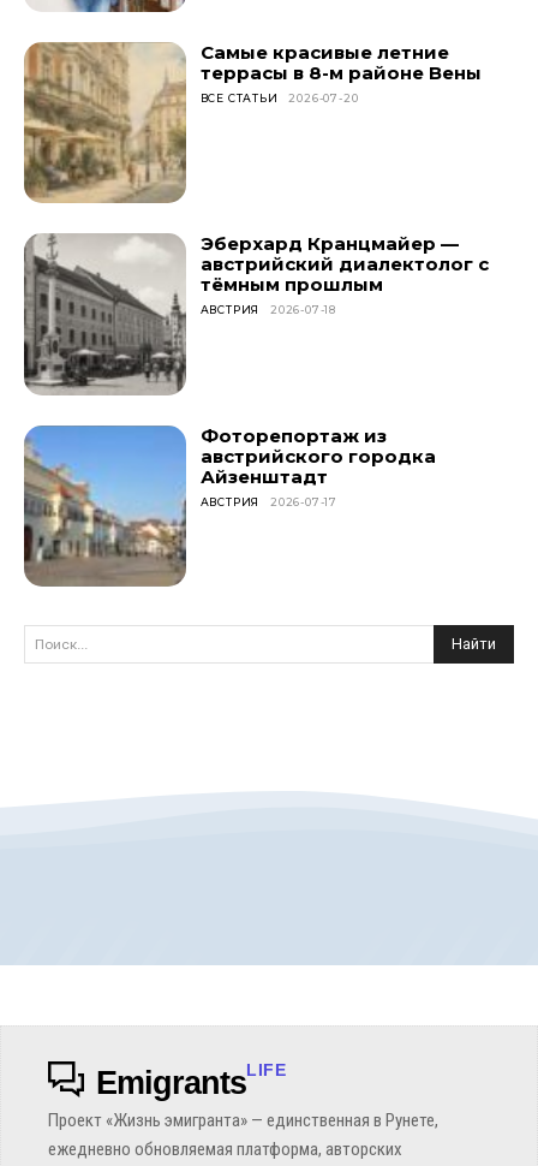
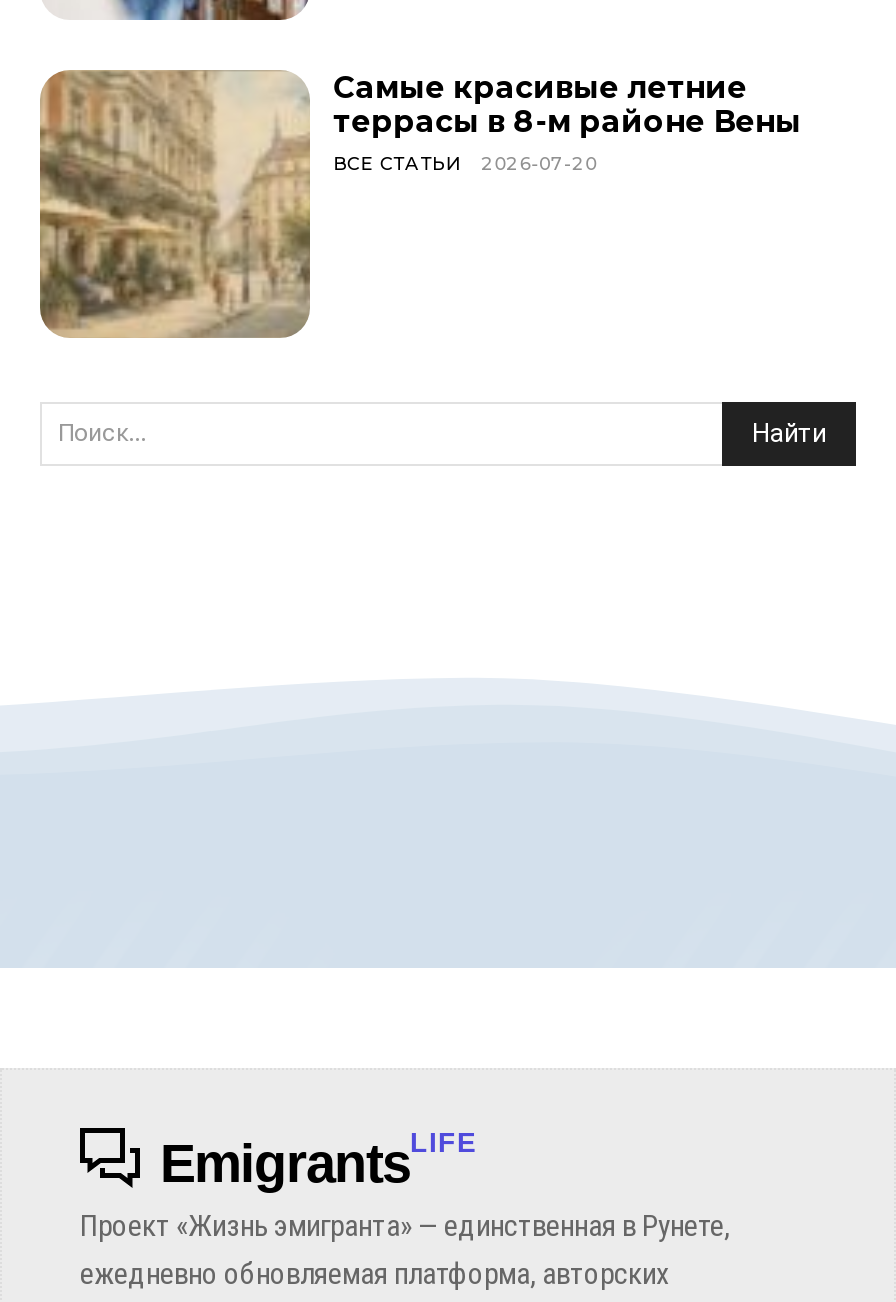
[23,232,488,395] [image] | Эберхард Кранцмайер — | австрийский диалектолог с | тёмным прошлым | АВСТРИЯ | 2026-07-18 -> none
[23,424,435,587] [image] | Фоторепортаж из | австрийского городка | Айзенштадт | АВСТРИЯ | 2026-07-17 -> none

